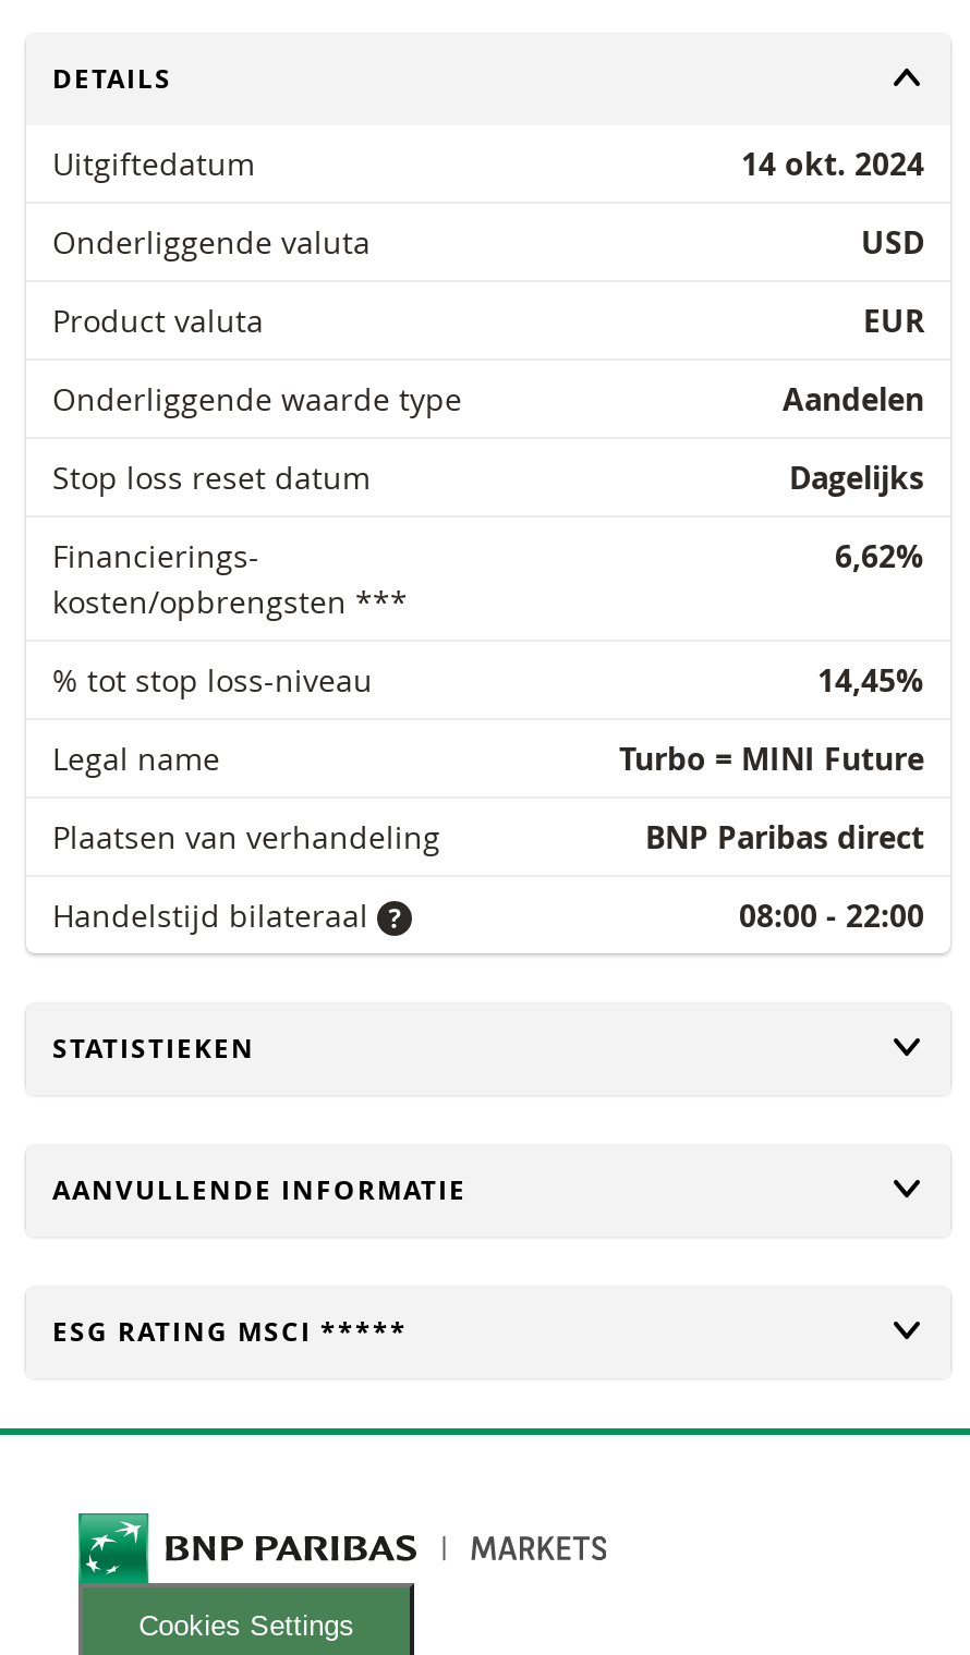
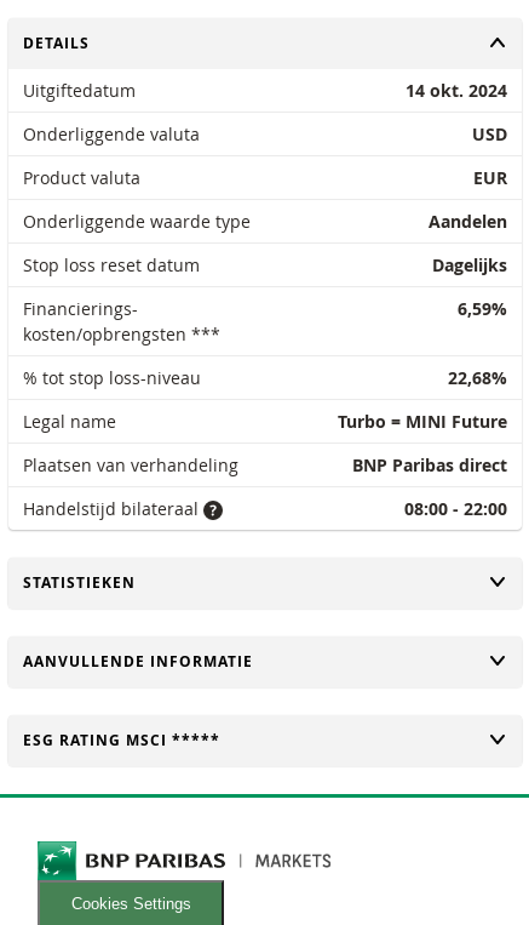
[835,535,924,576] 6,62% -> [458,297,507,320] 6,59%
[817,659,924,701] 14,45% -> [448,366,507,389] 22,68%

